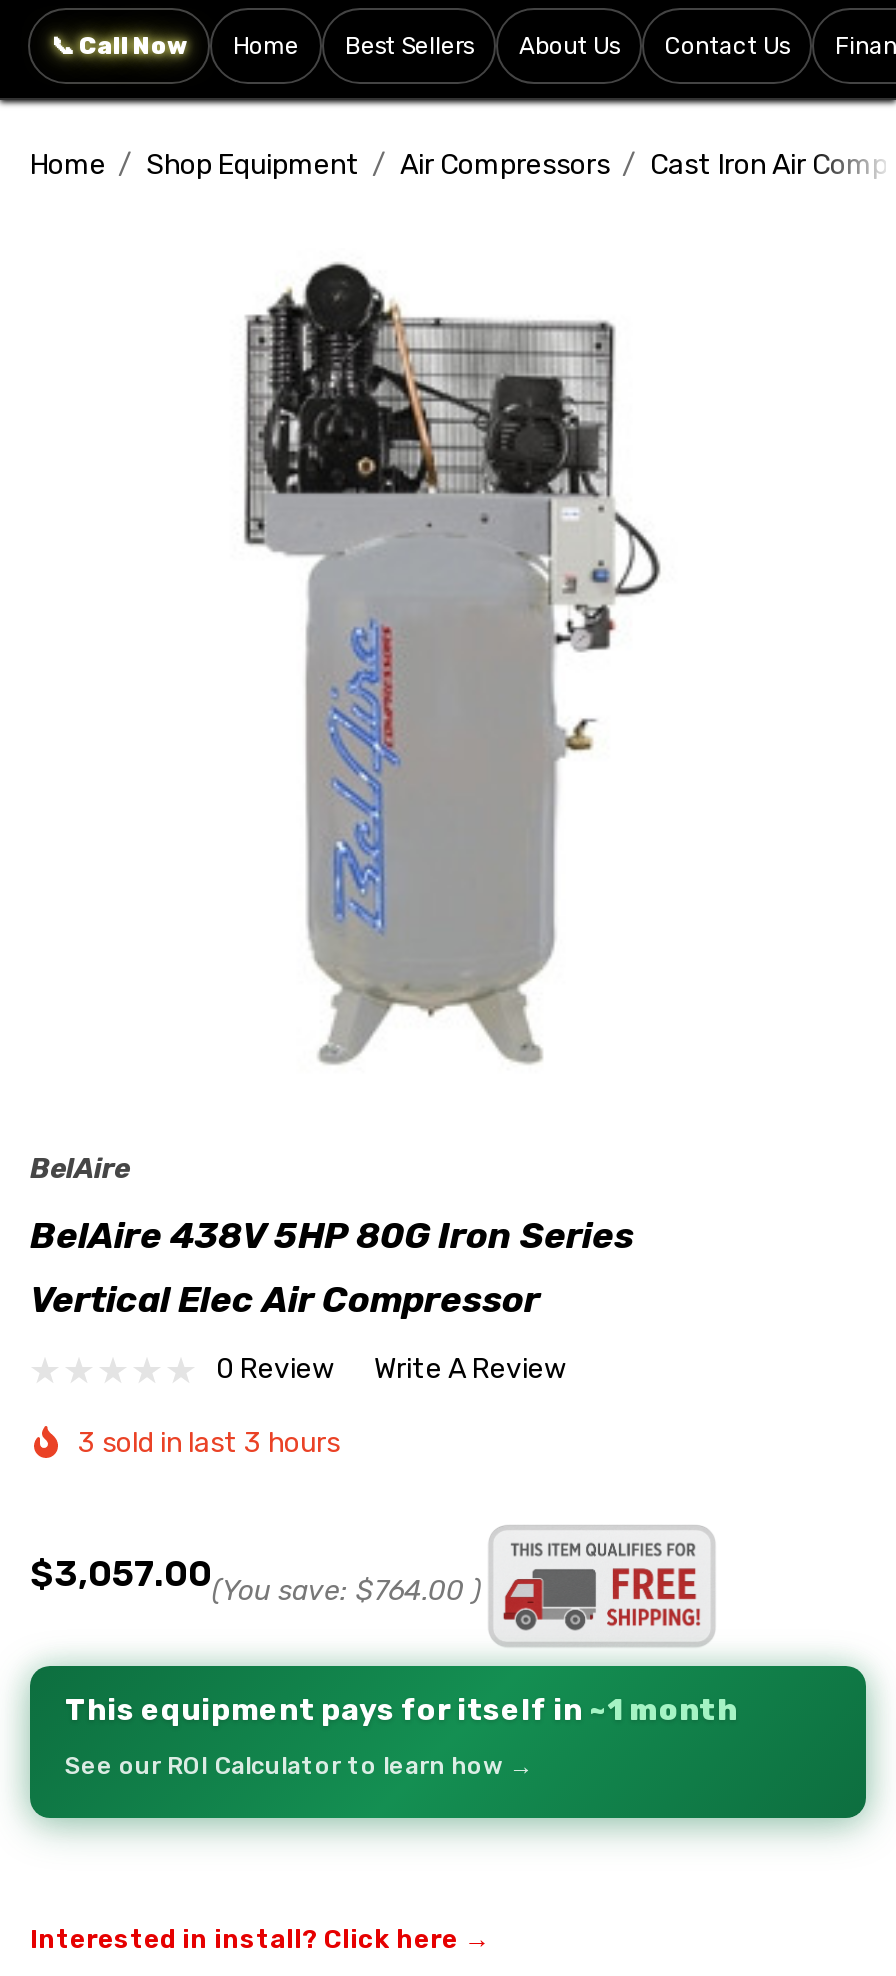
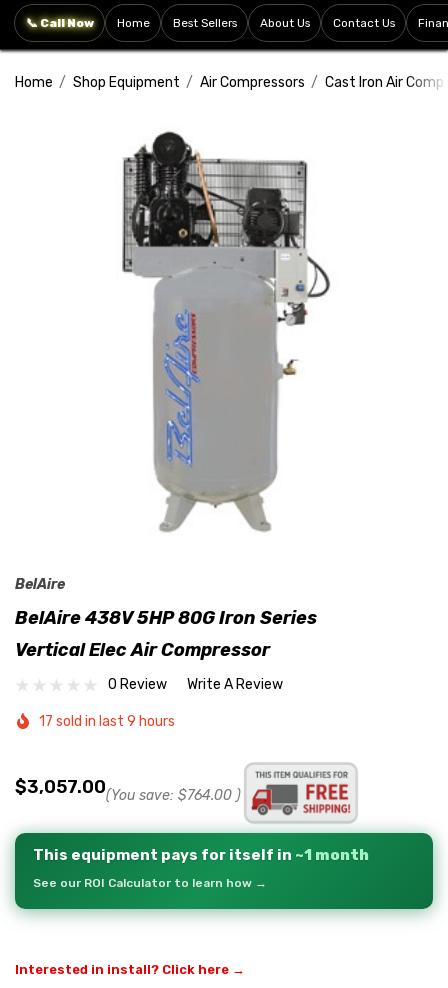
[78,1426,340,1460] 3 sold in last 3 hours -> [39,713,175,730] 17 sold in last 9 hours

